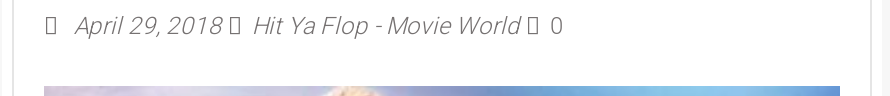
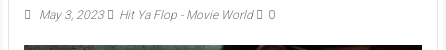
[74,11,564,39] April 29, 2018 Hit Ya Flop - Movie World 0 -> [39,8,275,22] May 3, 2023 Hit Ya Flop - Movie World 0

